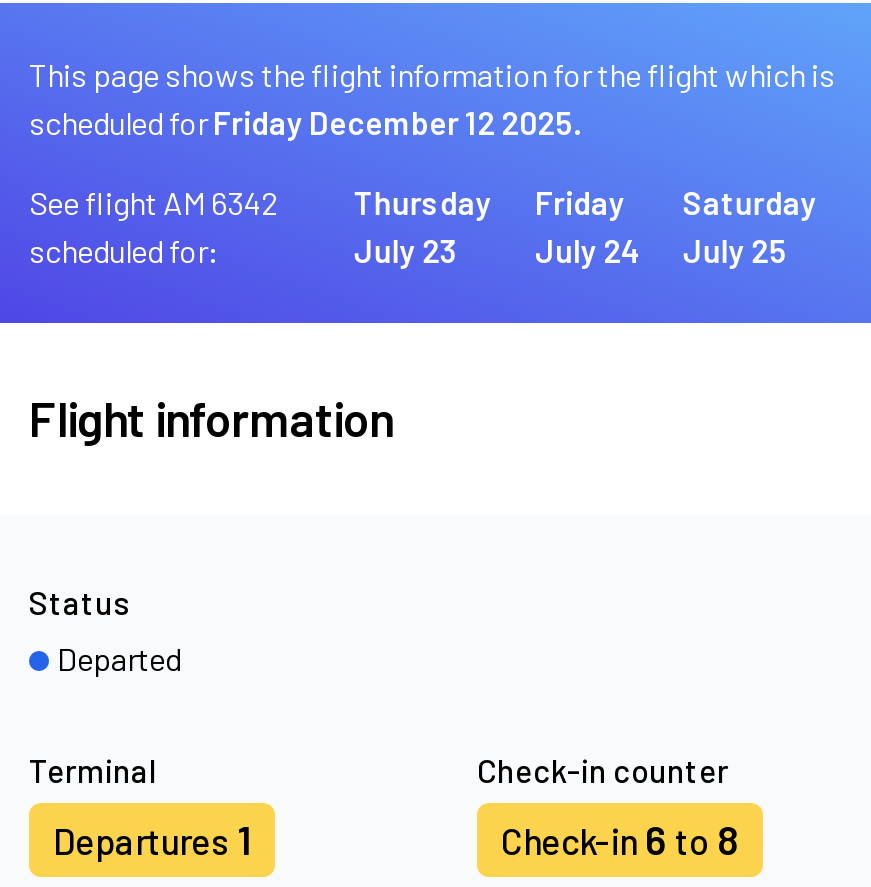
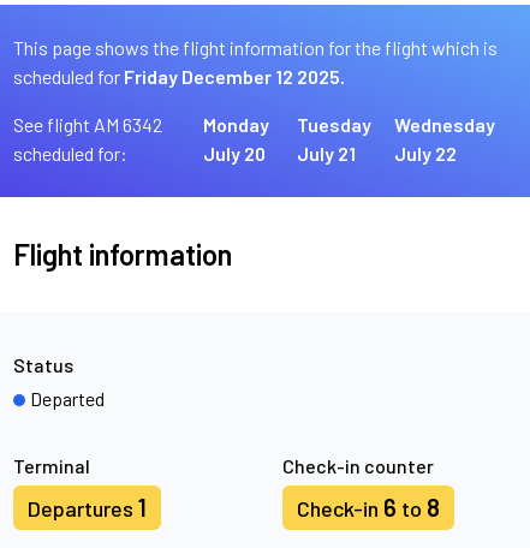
[354,183,492,269] Thursday | July 23 -> [203,113,269,165] Monday | July 20
[535,183,641,269] Friday | July 24 -> [297,113,371,165] Tuesday | July 21
[683,183,817,269] Saturday | July 25 -> [394,113,495,165] Wednesday | July 22

